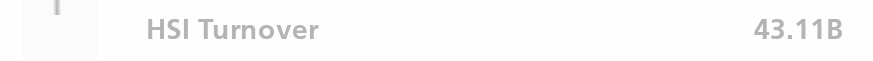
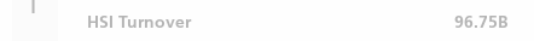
[754,12,844,46] 43.11B -> [454,12,509,32] 96.75B

